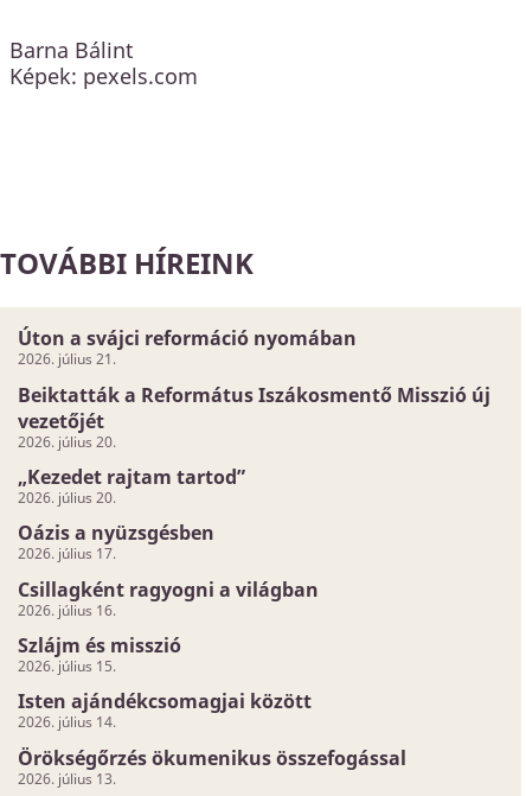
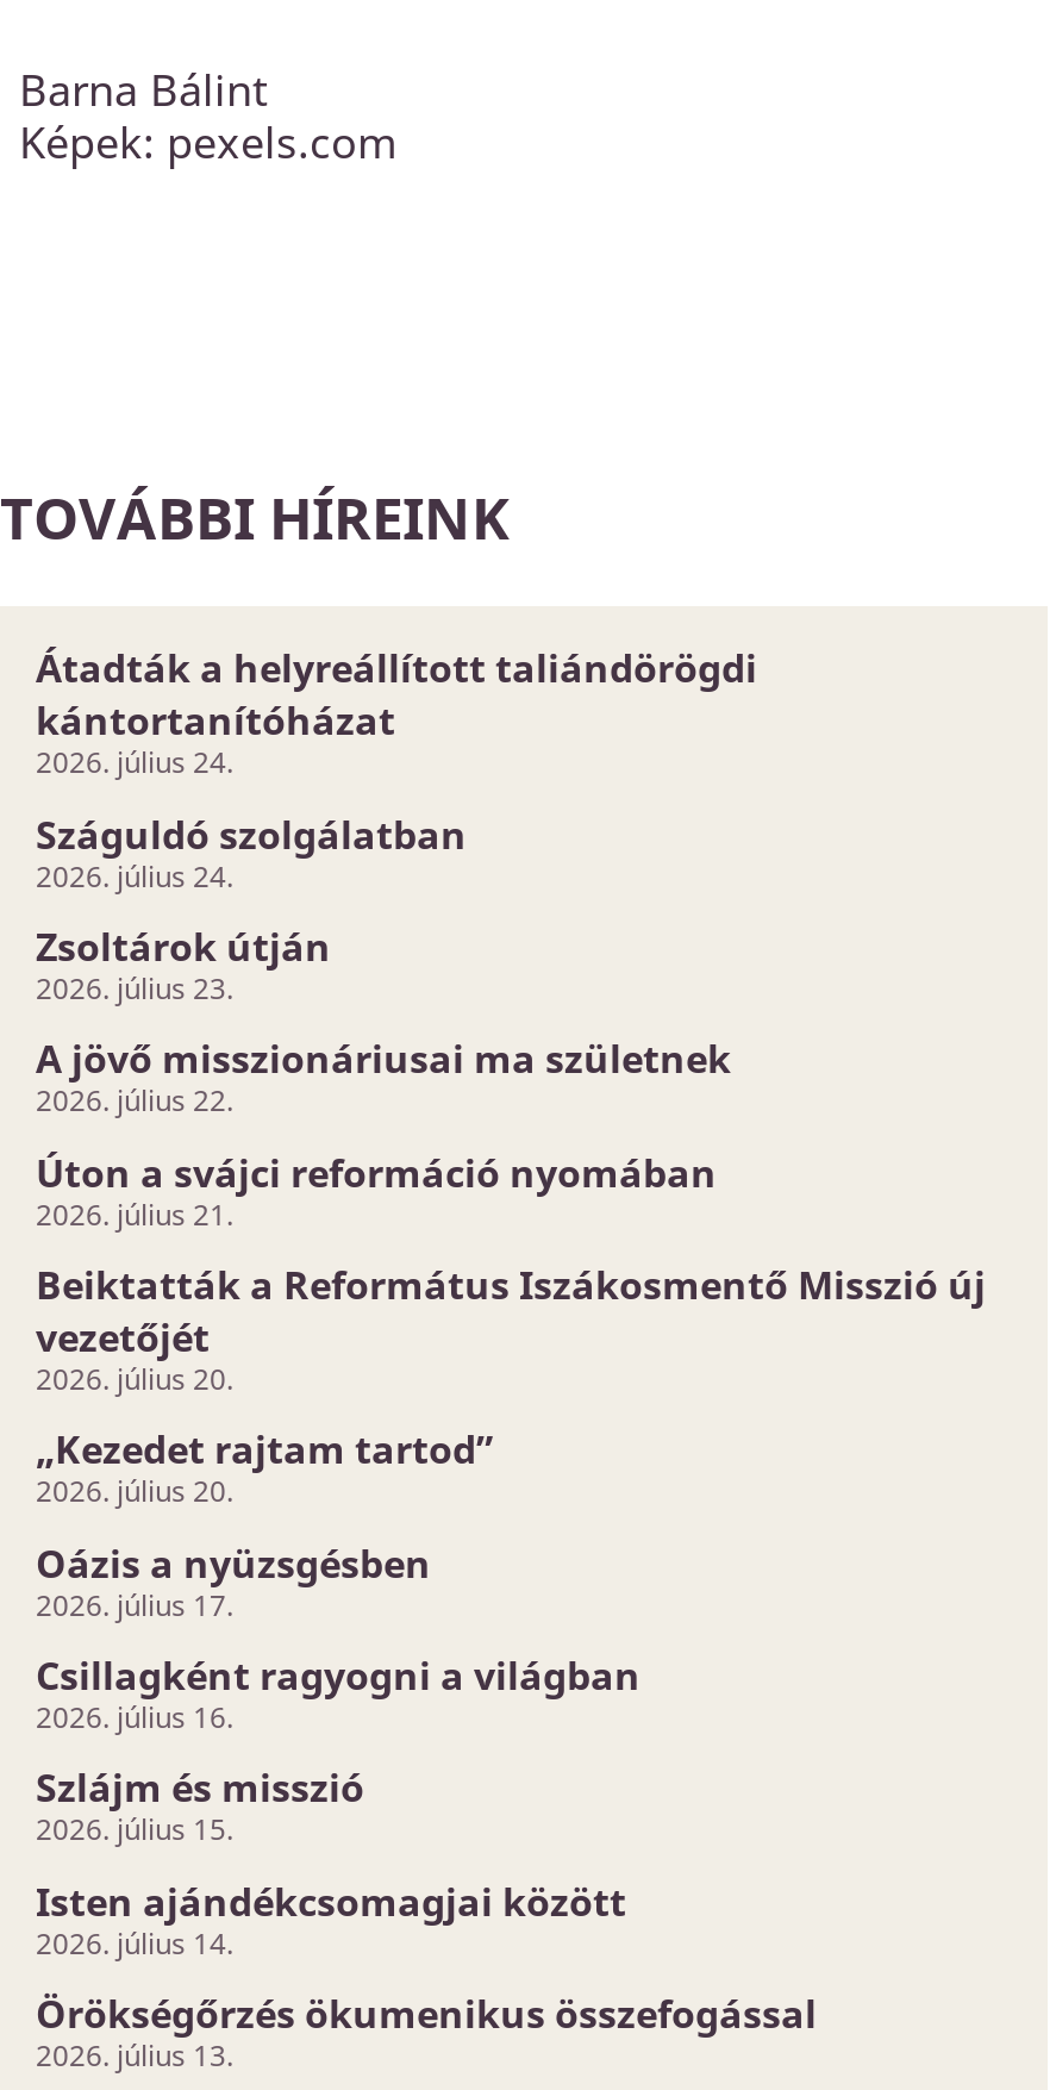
none -> [36,642,757,1121] Átadták a helyreállított taliándörögdi | kántortanítóházat | 2026. július 24. | Száguldó szolgálatban | 2026. július 24. | Zsoltárok útján | 2026. július 23. | A jövő misszionáriusai ma születnek | 2026. július 22.

